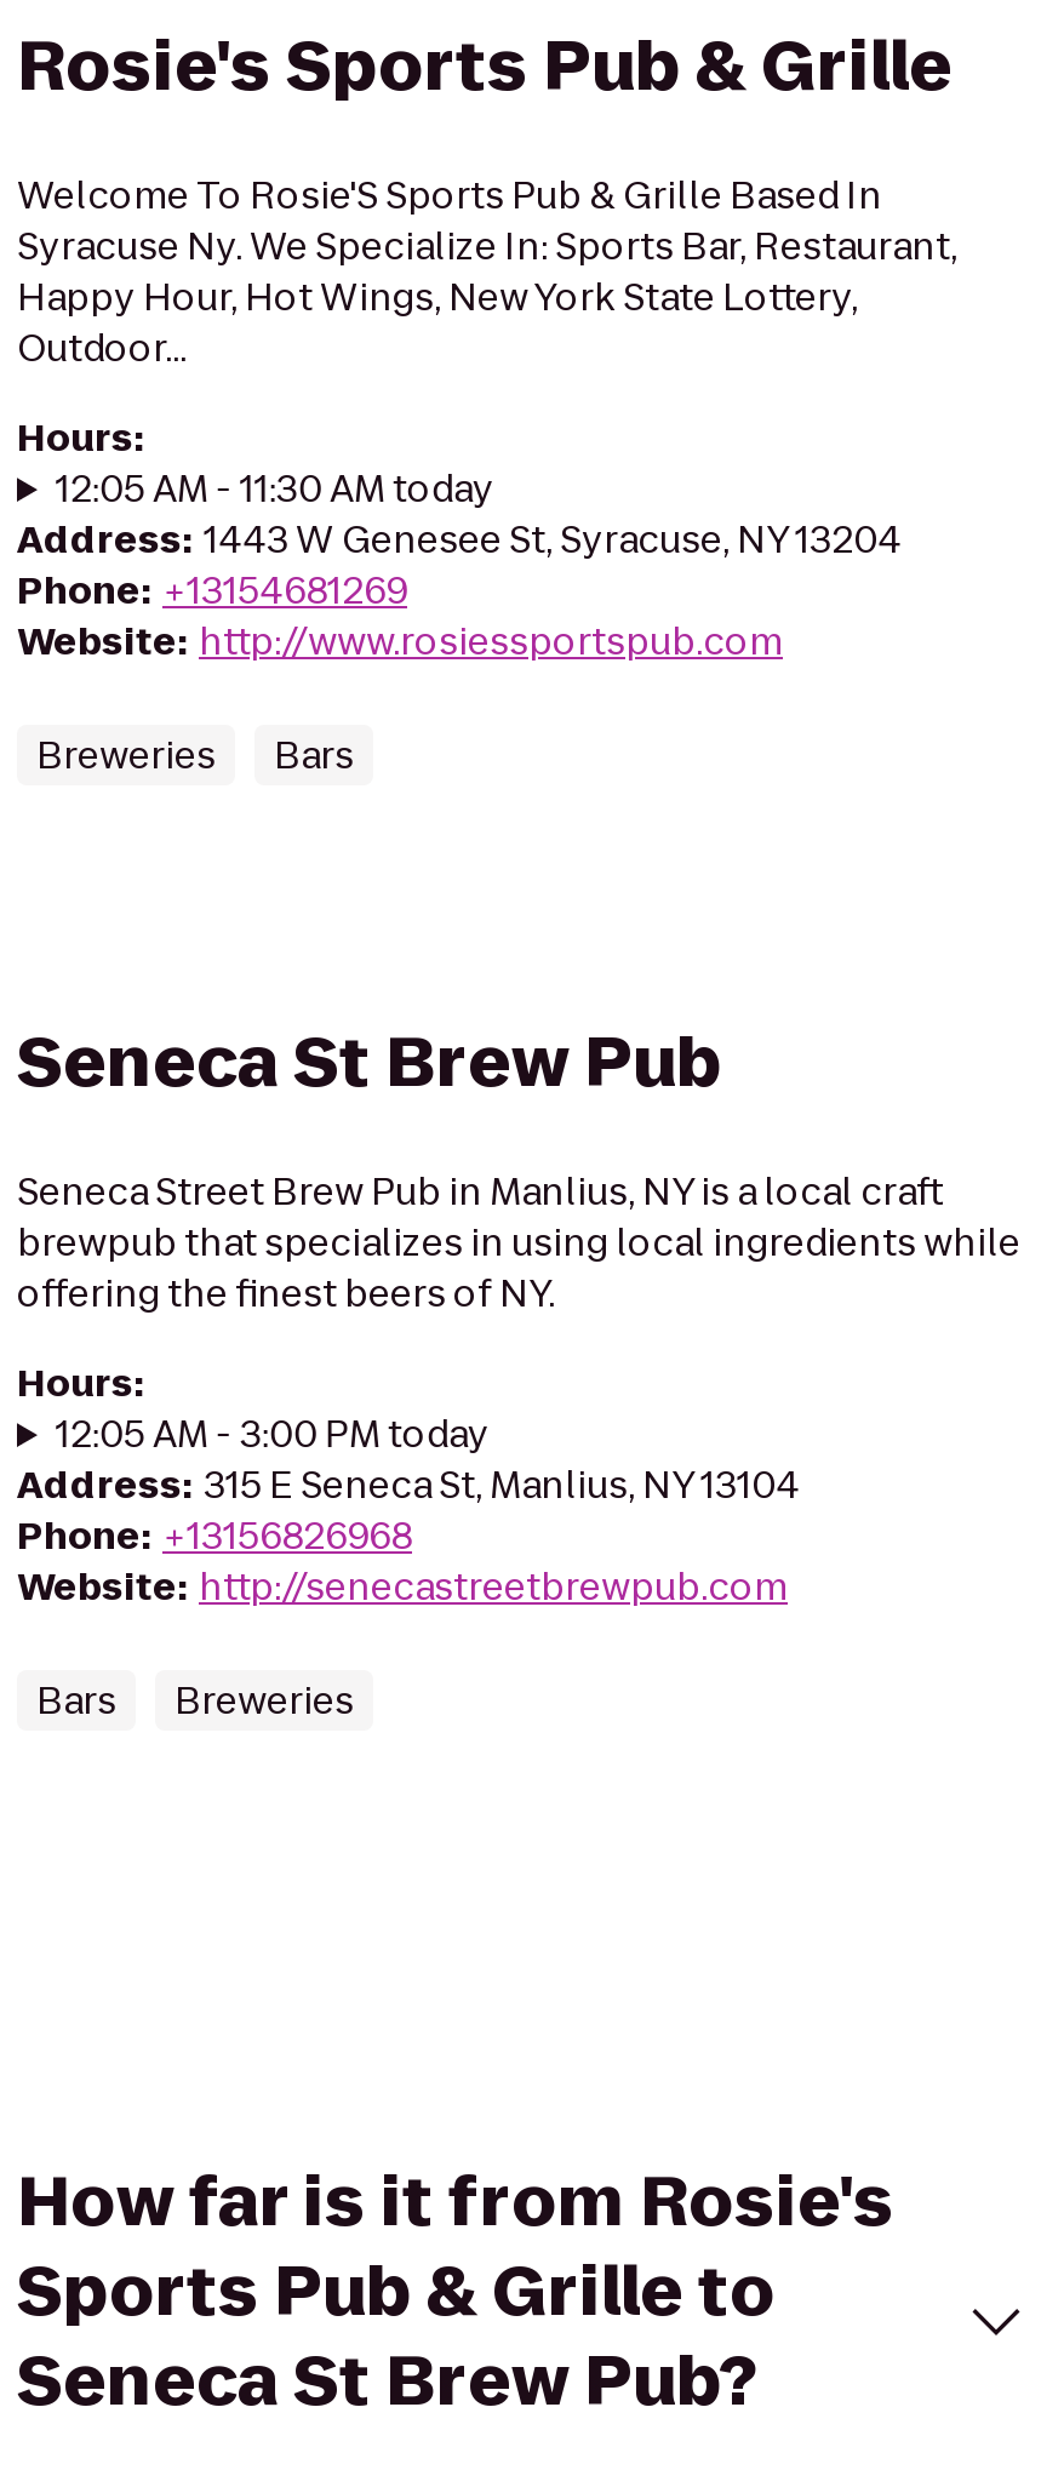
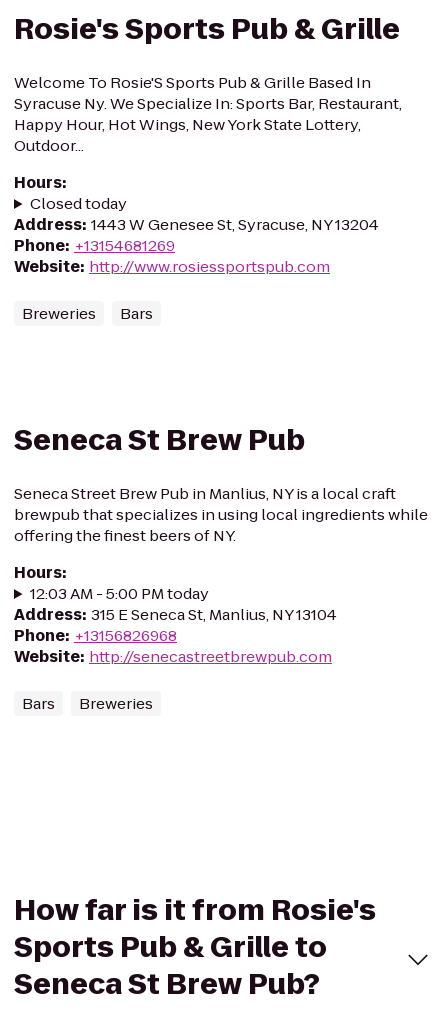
[56,463,494,514] 12:05 AM - 11:30 AM today -> [30,193,127,214] Closed today
[56,1408,489,1459] 12:05 AM - 3:00 PM today -> [30,583,209,604] 12:03 AM - 5:00 PM today

